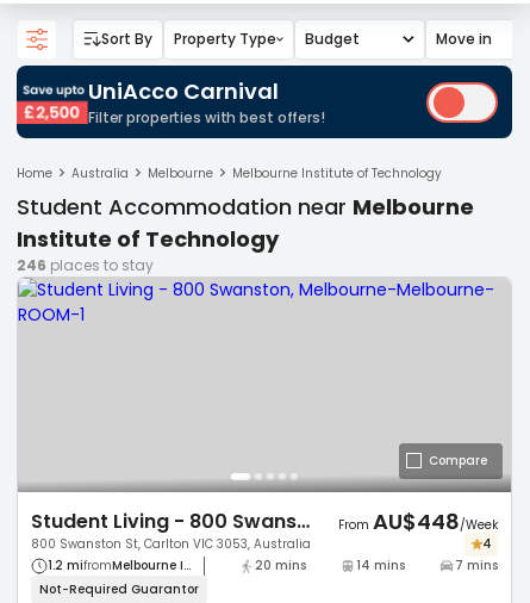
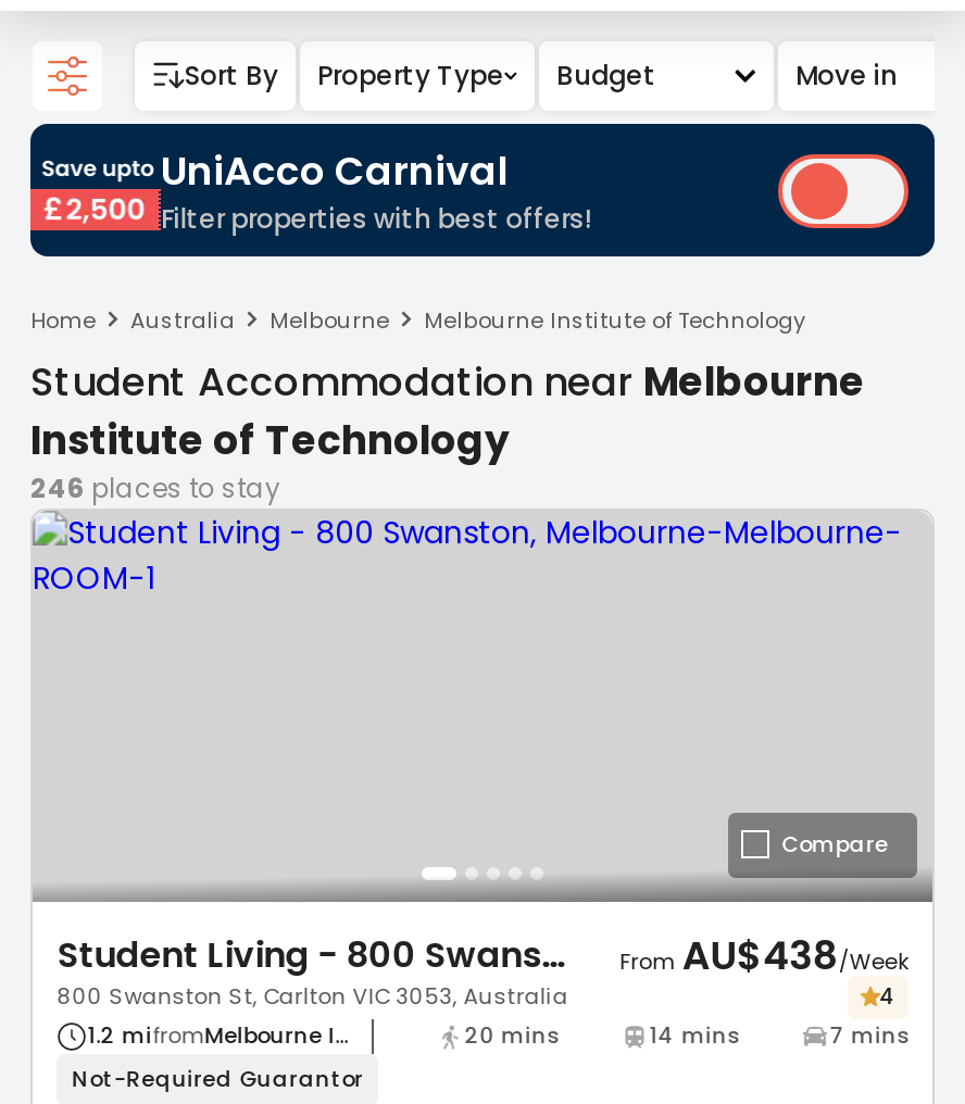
[338,507,498,537] From AU$448/Week -> [619,928,908,983] From AU$438/Week

